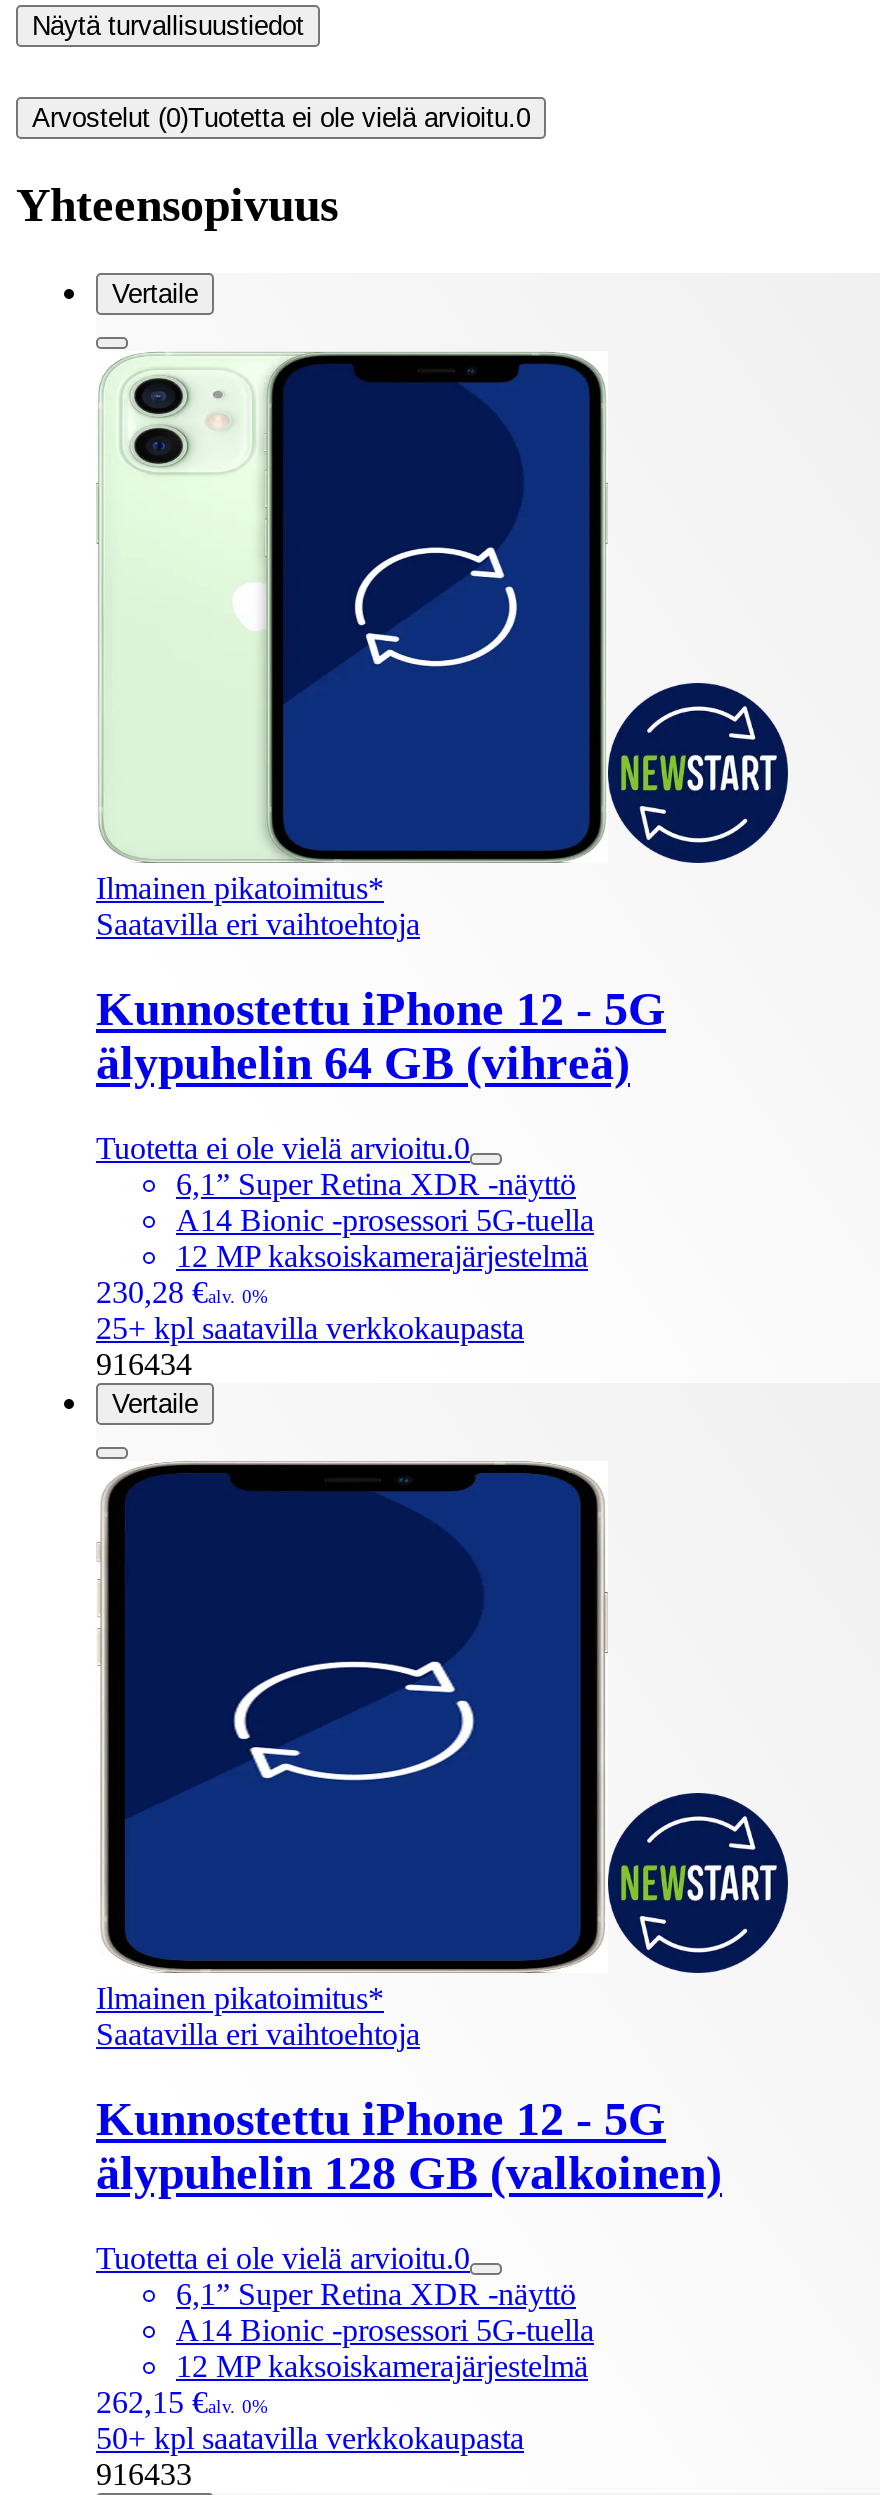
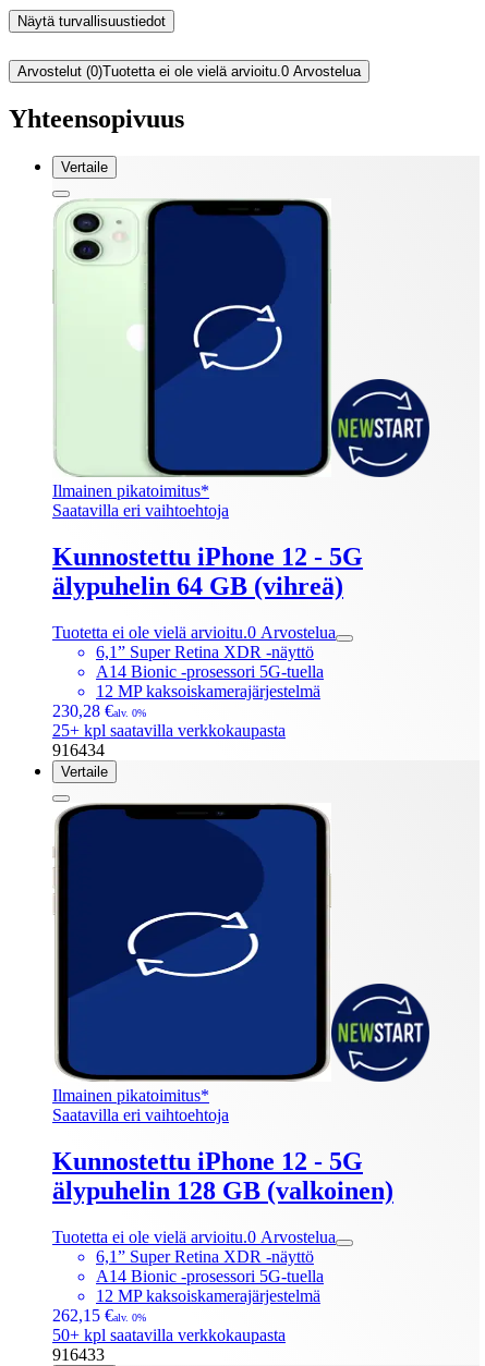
[32,104,530,134] Arvostelut (0)Tuotetta ei ole vielä arvioitu.0 -> [17,64,361,80] Arvostelut (0)Tuotetta ei ole vielä arvioitu.0 Arvostelua
[96,1131,470,1165] Tuotetta ei ole vielä arvioitu.0 -> [52,623,336,642] Tuotetta ei ole vielä arvioitu.0 Arvostelua
[96,2241,470,2275] Tuotetta ei ole vielä arvioitu.0 -> [52,1227,336,1246] Tuotetta ei ole vielä arvioitu.0 Arvostelua

